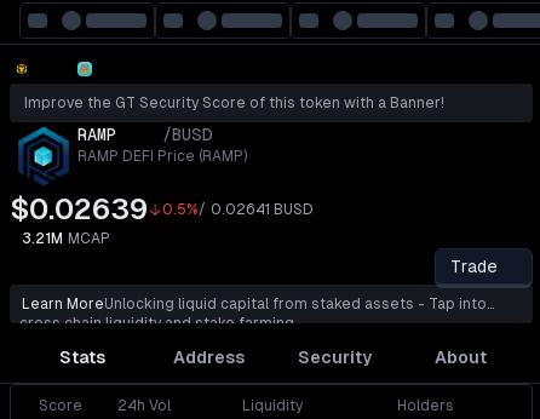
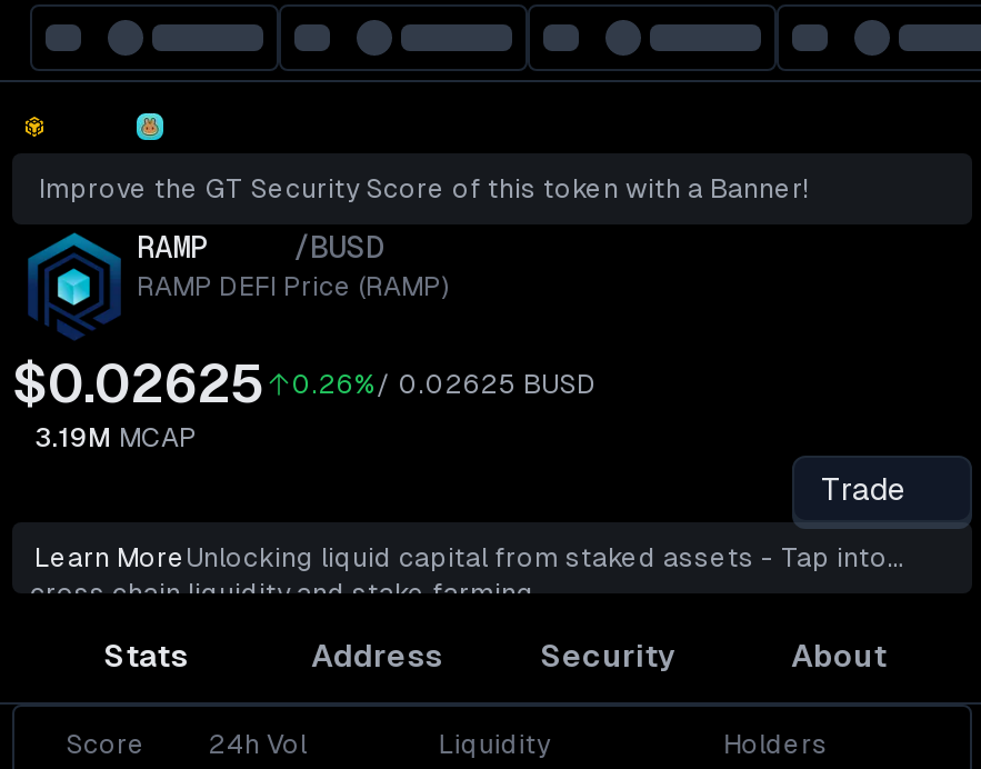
[10,193,148,225] $0.02639 -> [12,353,266,413] $0.02625
[162,201,314,218] 0.5% / 0.02641 BUSD -> [292,369,597,400] 0.26% / 0.02625 BUSD
[22,230,110,247] 3.21M MCAP -> [34,422,197,453] 3.19M MCAP

